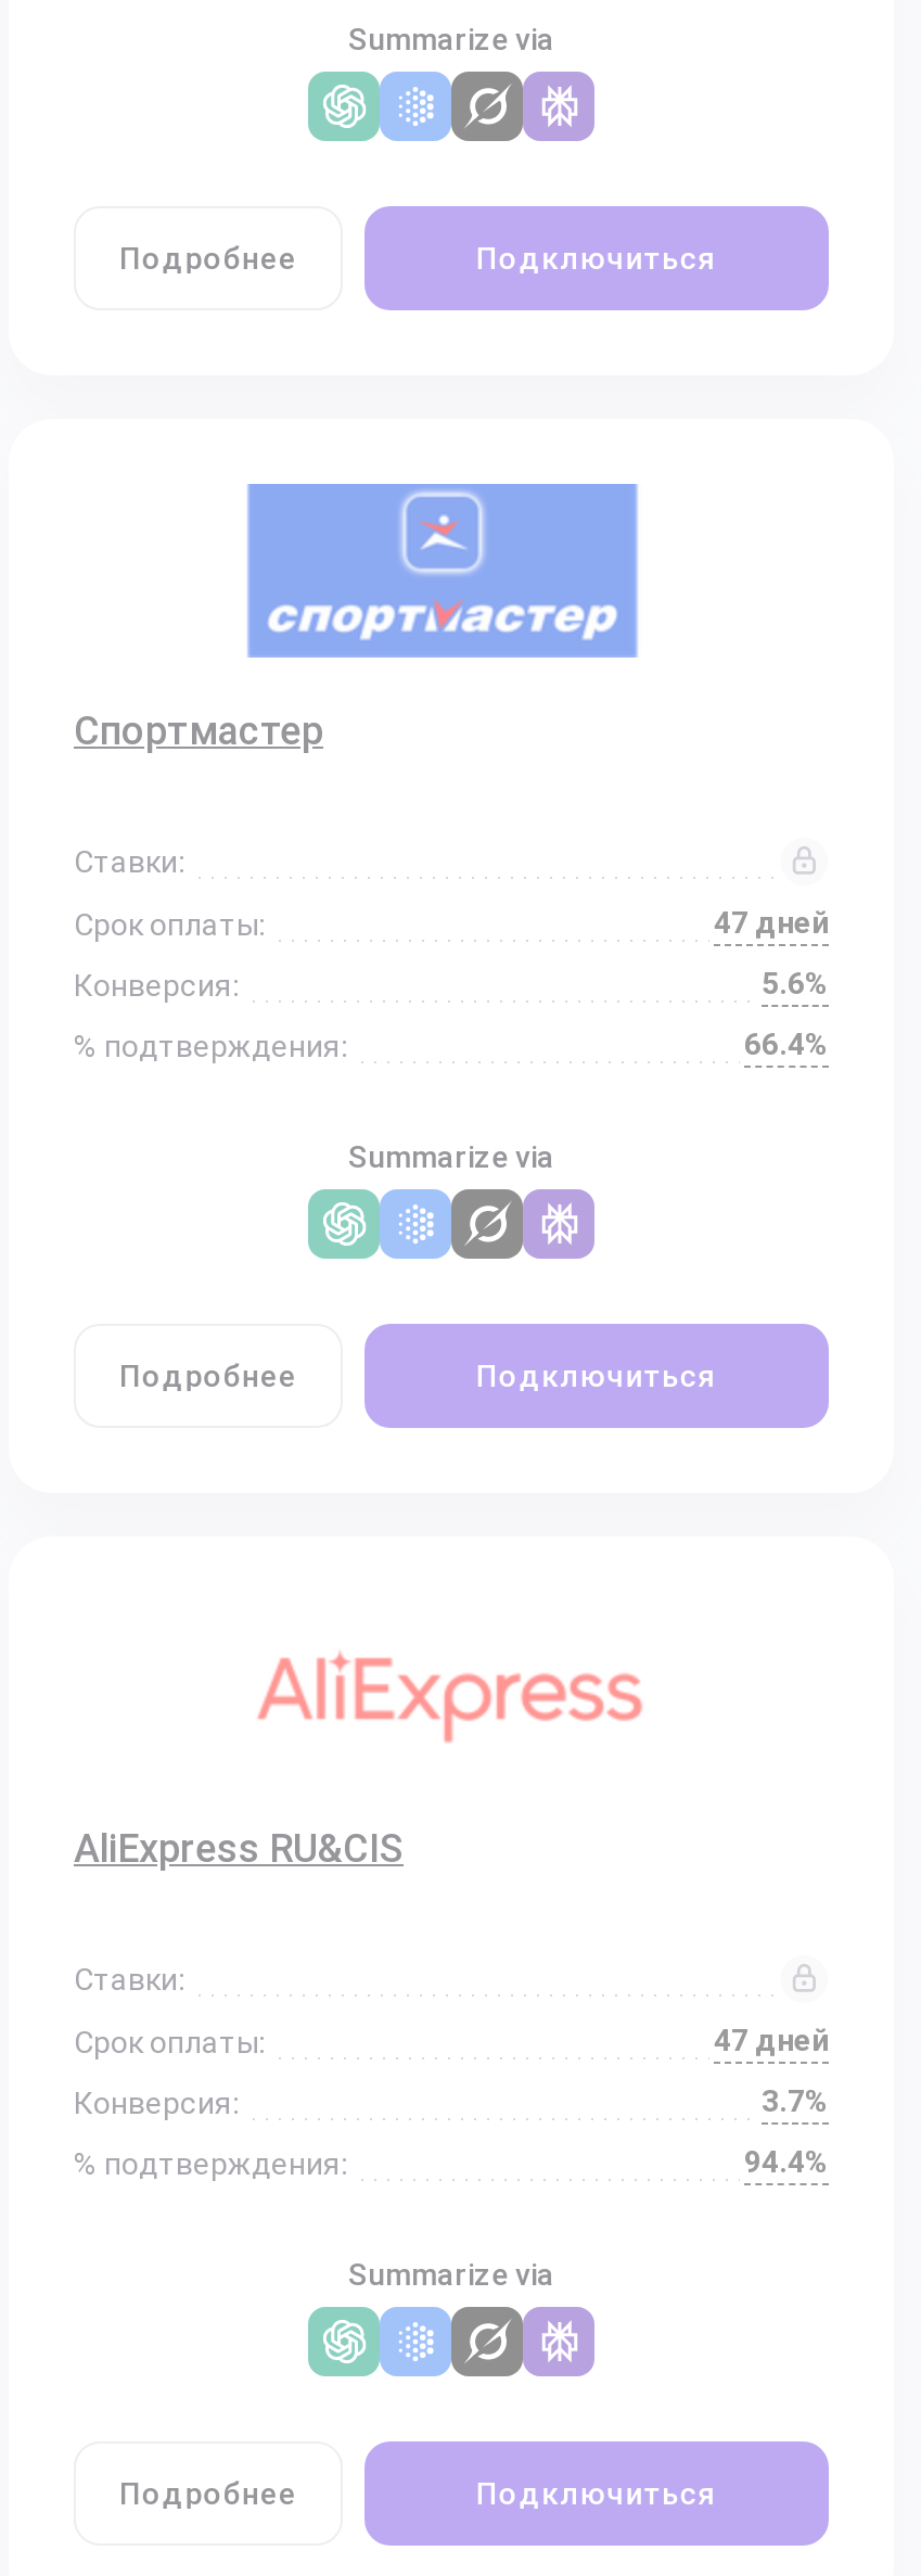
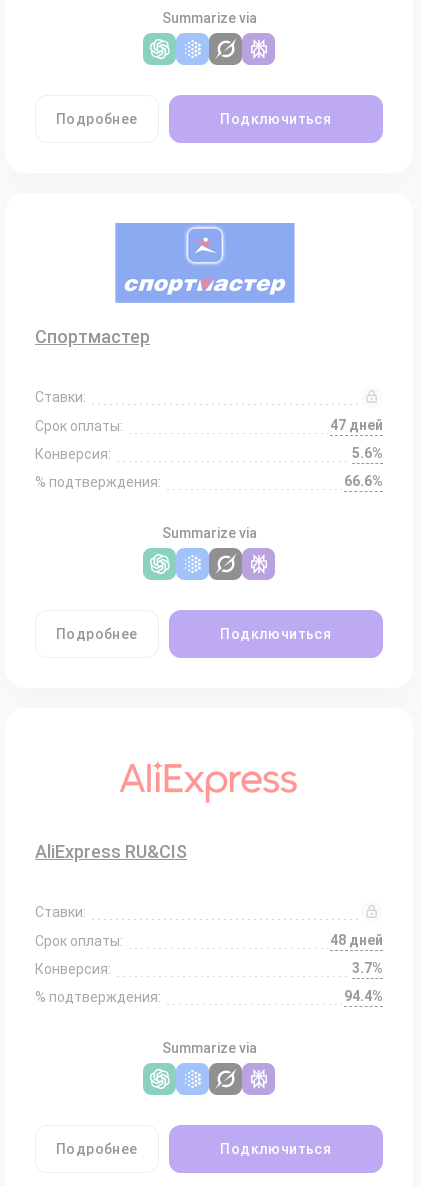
[744,1026,829,1061] 66.4% -> [344,473,383,489] 66.6%
[714,2023,829,2057] 47 дней -> [330,932,383,948] 48 дней

